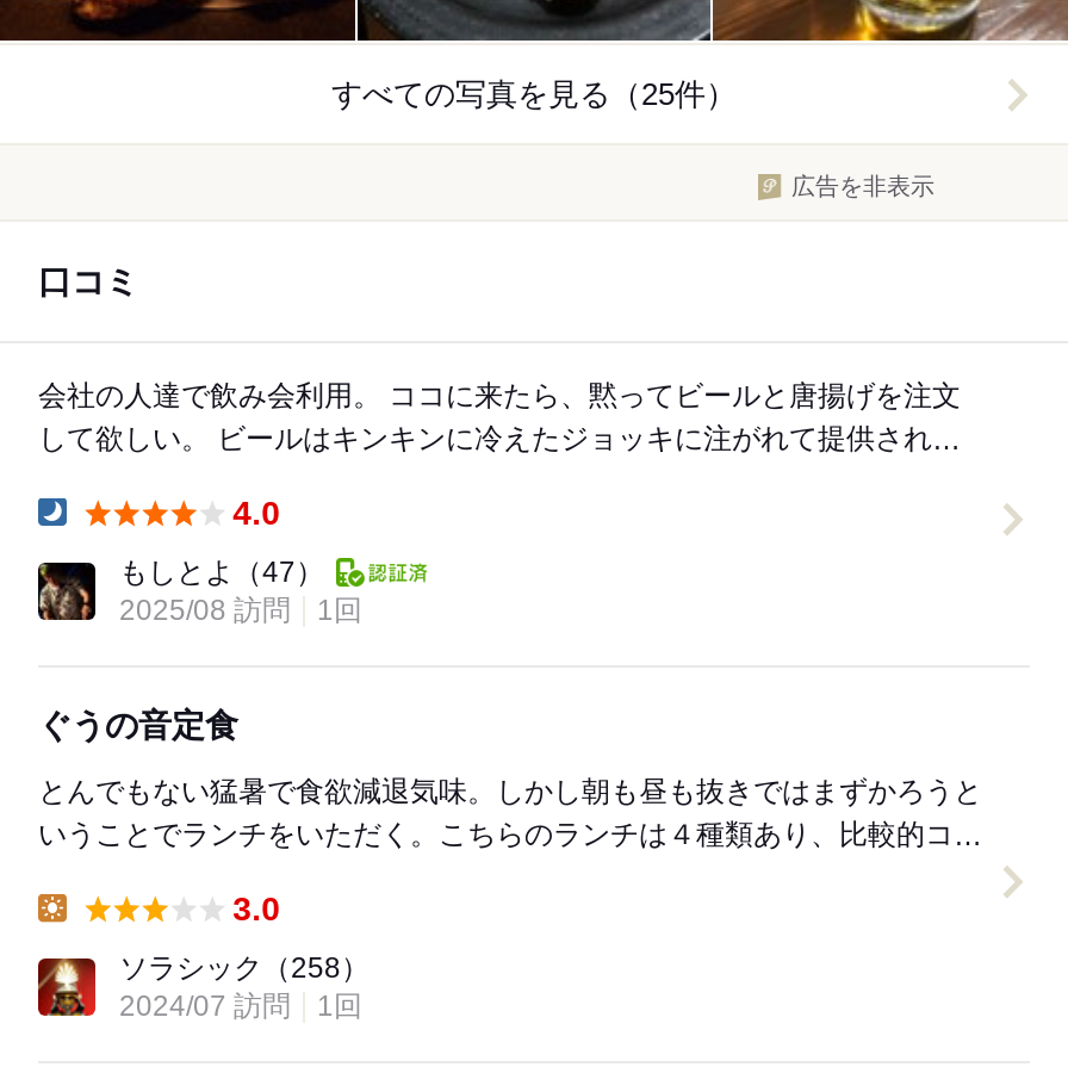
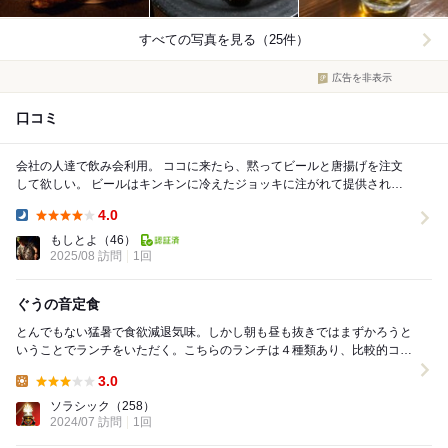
[119,556,324,590] もしとよ（47） -> [50,233,136,247] もしとよ（46）

